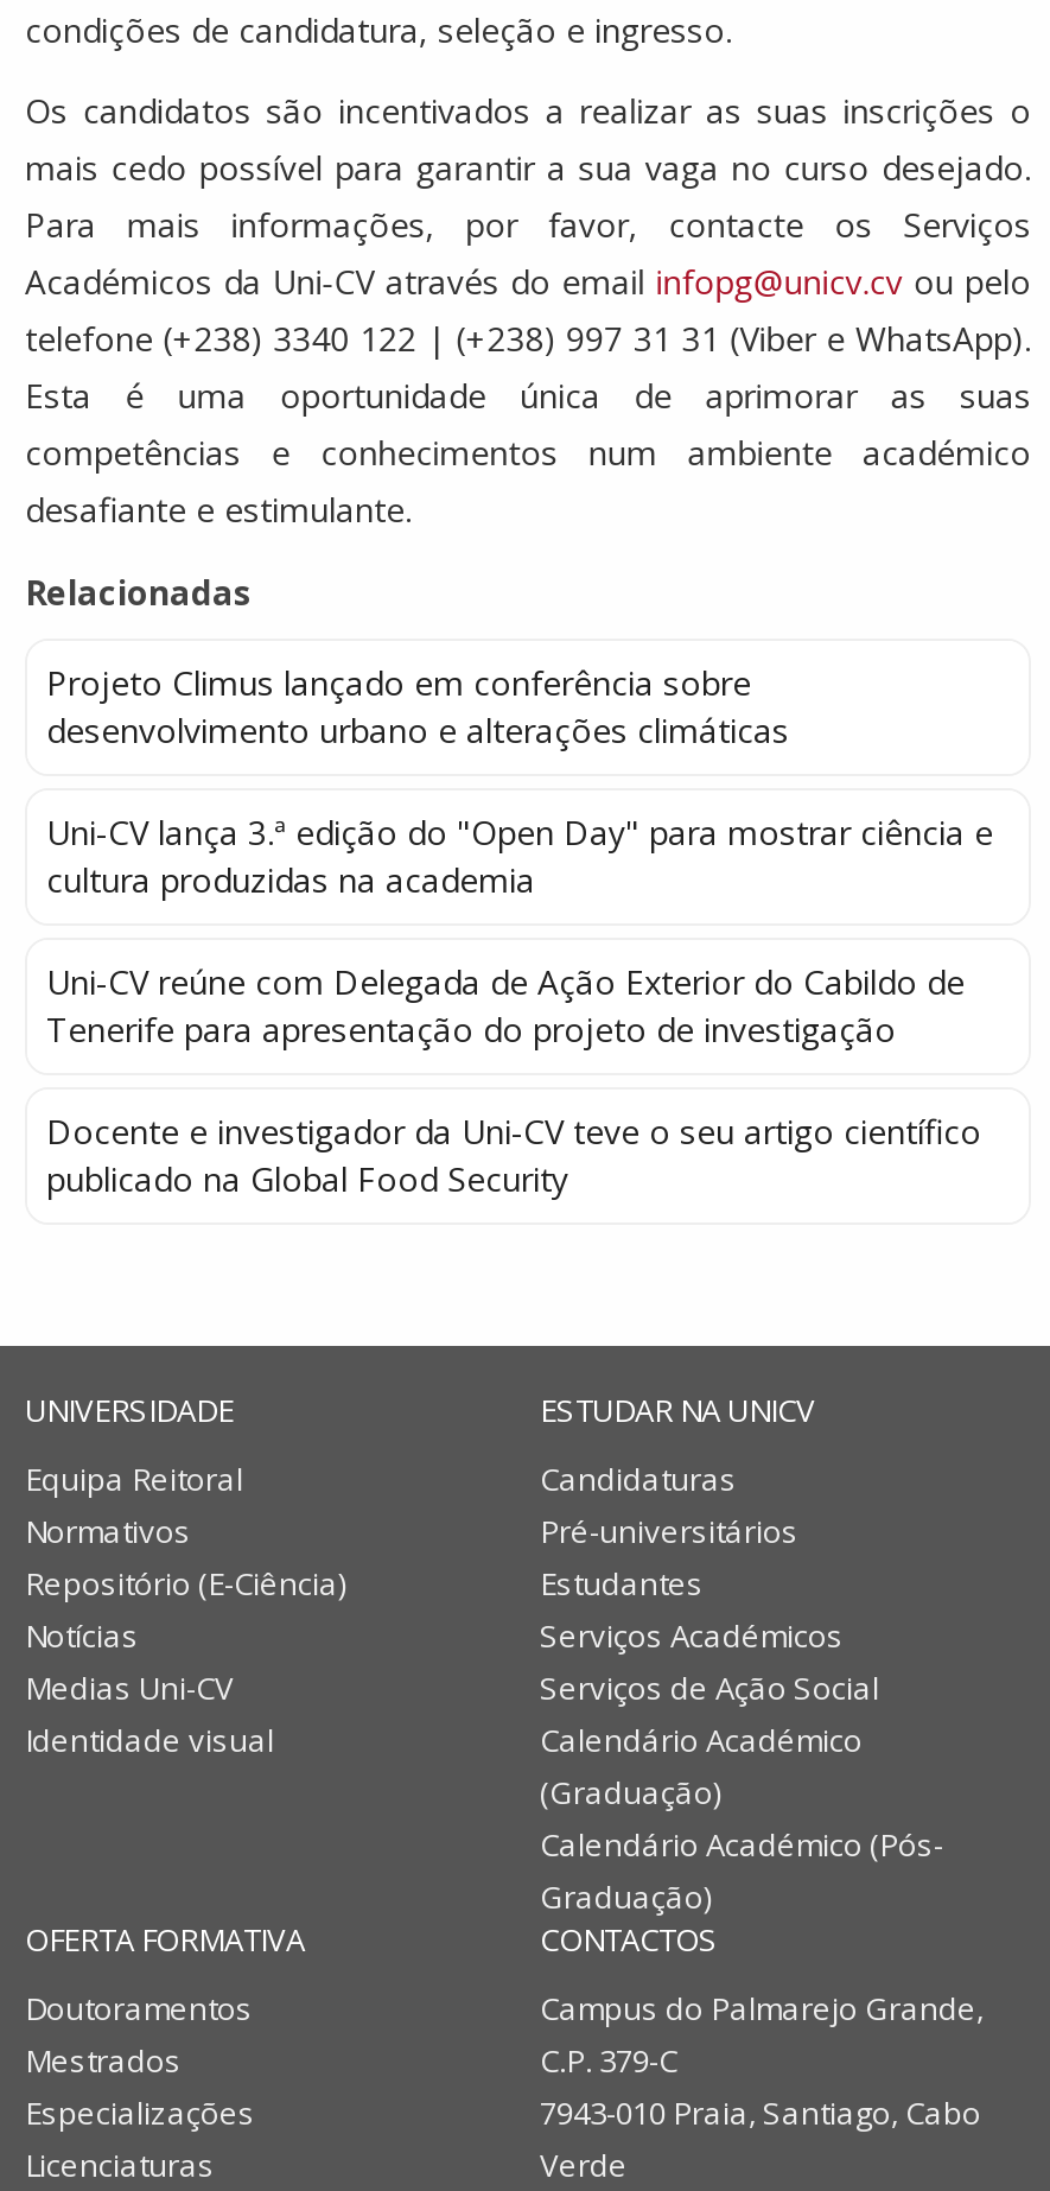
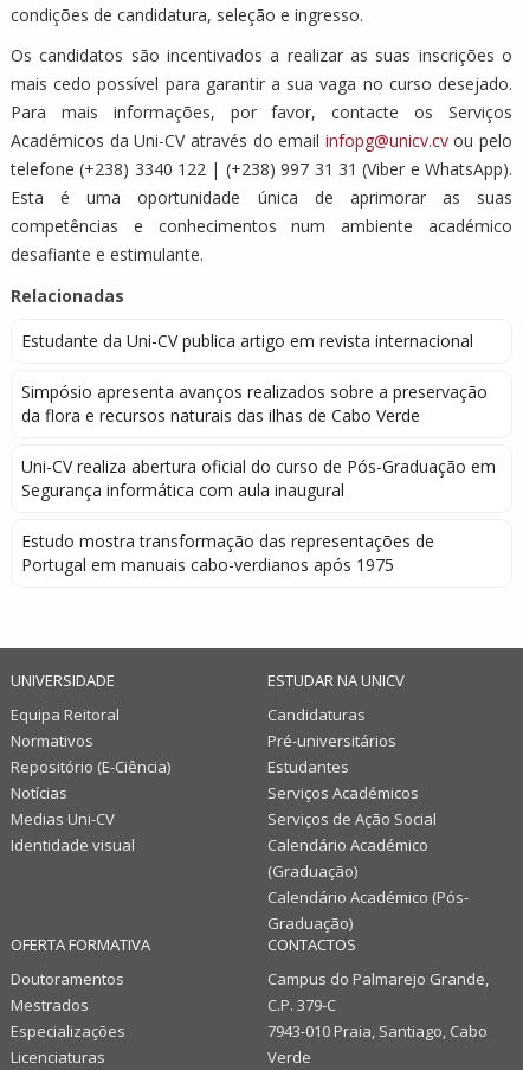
[46,660,789,752] Projeto Climus lançado em conferência sobre | desenvolvimento urbano e alterações climáticas -> [21,329,473,352] Estudante da Uni-CV publica artigo em revista internacional
[46,809,993,902] Uni-CV lança 3.ª edição do "Open Day" para mostrar ciência e | cultura produzidas na academia -> [21,380,488,426] Simpósio apresenta avanços realizados sobre a preservação | da flora e recursos naturais das ilhas de Cabo Verde
[46,959,965,1051] Uni-CV reúne com Delegada de Ação Exterior do Cabildo de | Tenerife para apresentação do projeto de investigação -> [21,455,496,501] Uni-CV realiza abertura oficial do curso de Pós-Graduação em | Segurança informática com aula inaugural
[46,1108,981,1201] Docente e investigador da Uni-CV teve o seu artigo científico | publicado na Global Food Security -> [21,530,434,576] Estudo mostra transformação das representações de | Portugal em manuais cabo-verdianos após 1975

